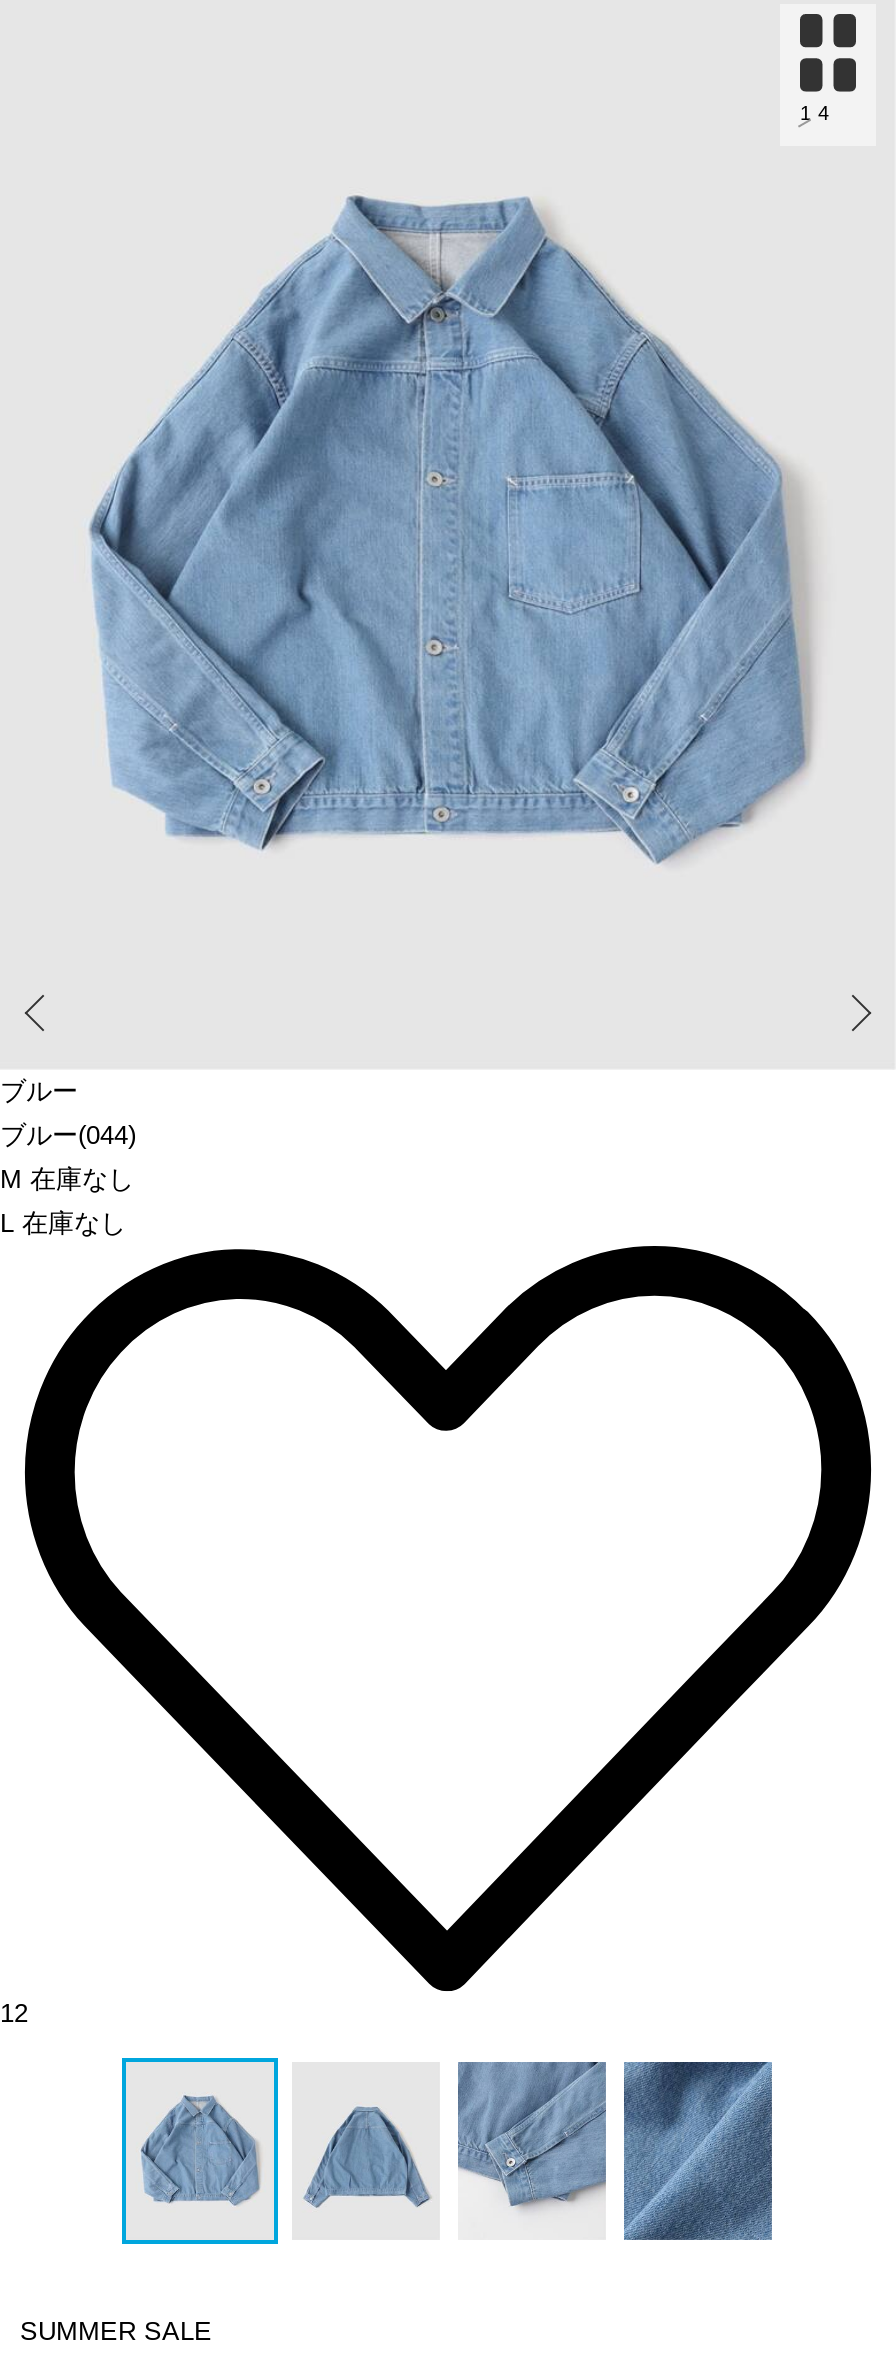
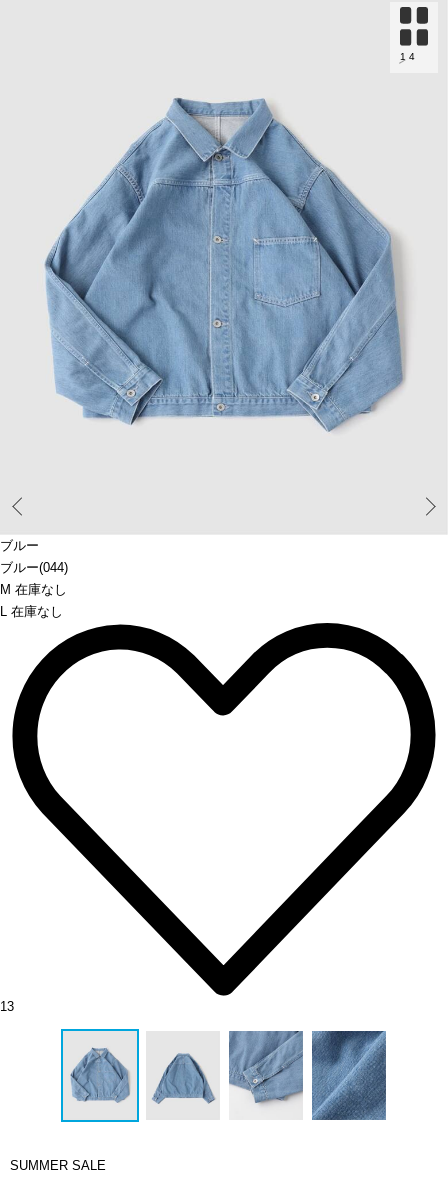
[0,1999,28,2029] 12 -> [0,999,14,1014] 13

